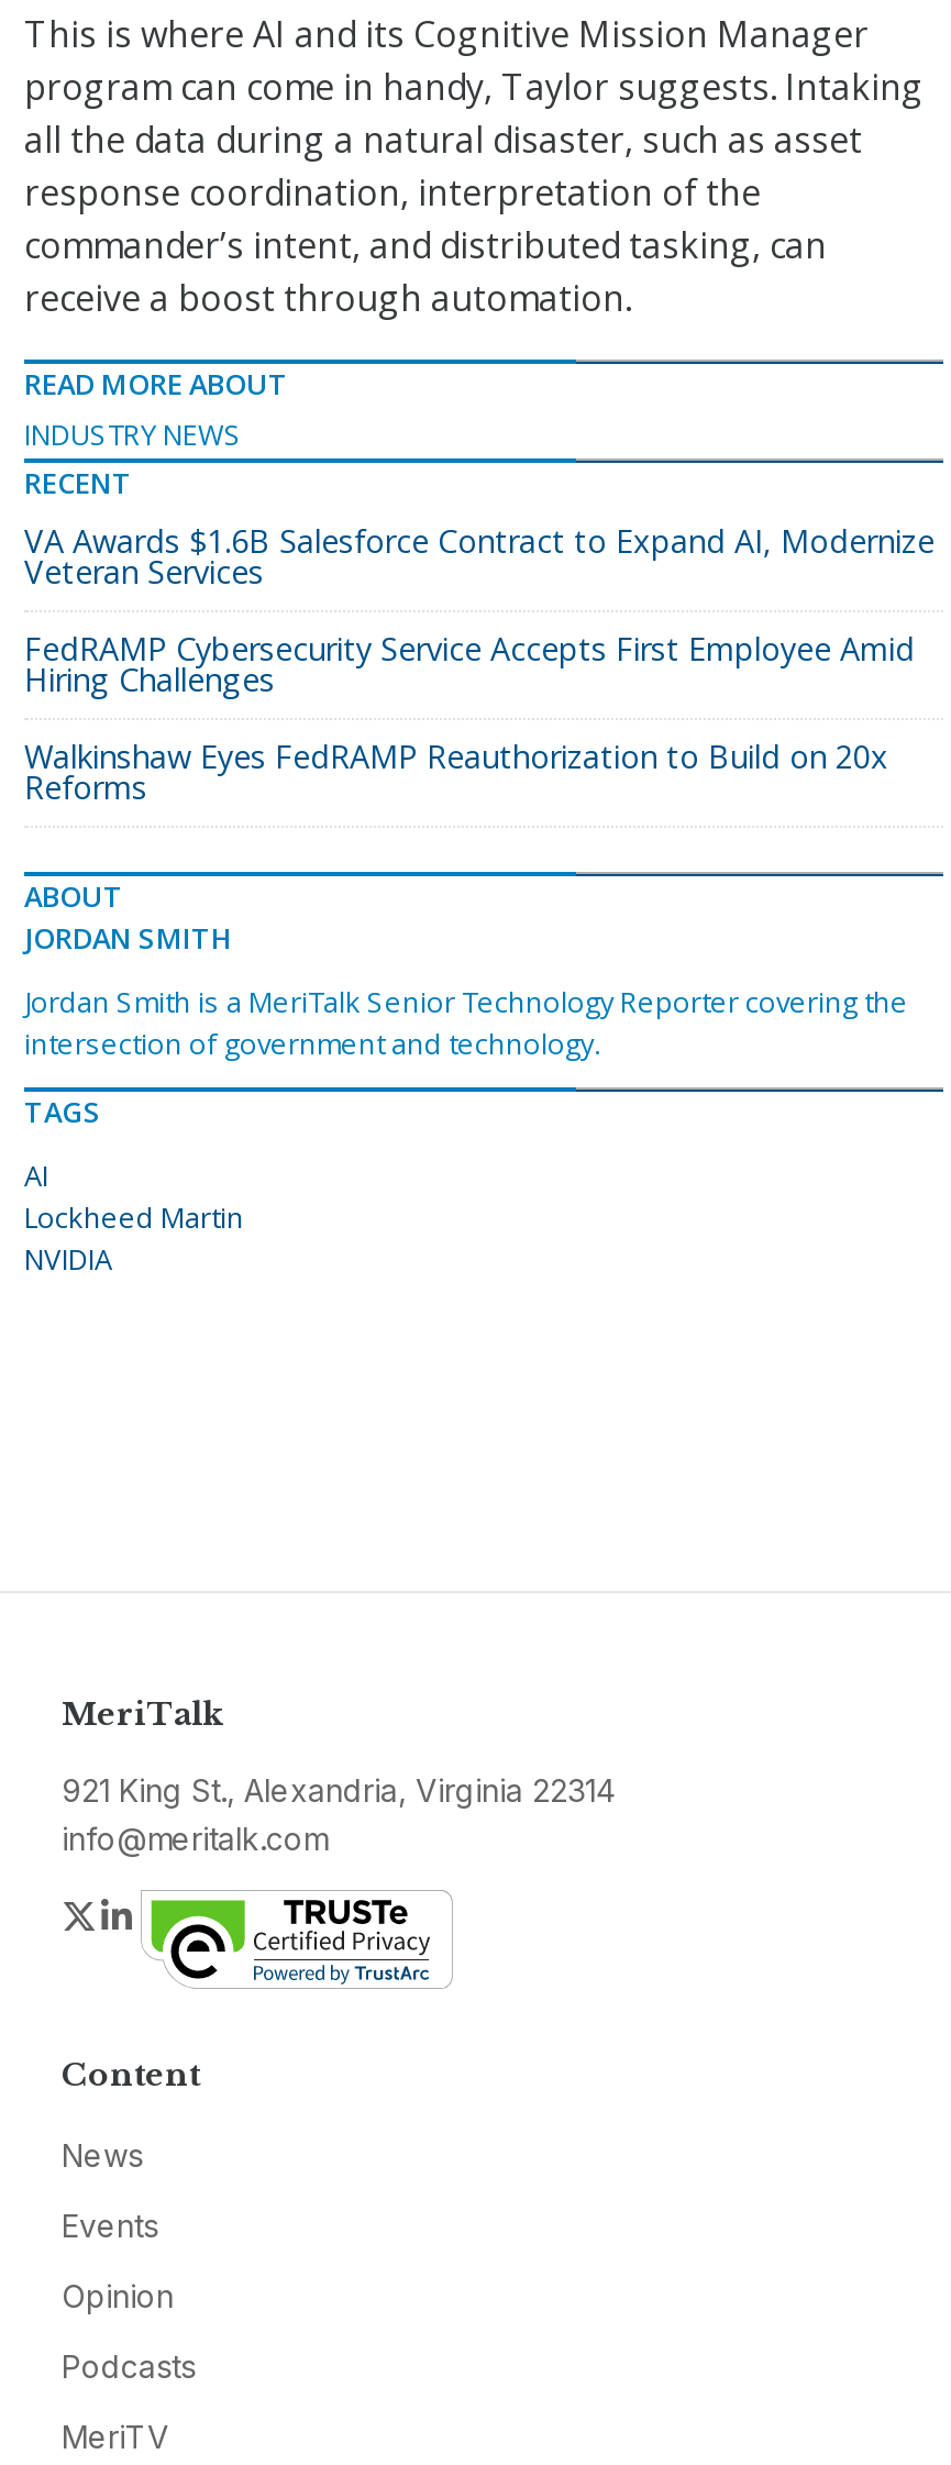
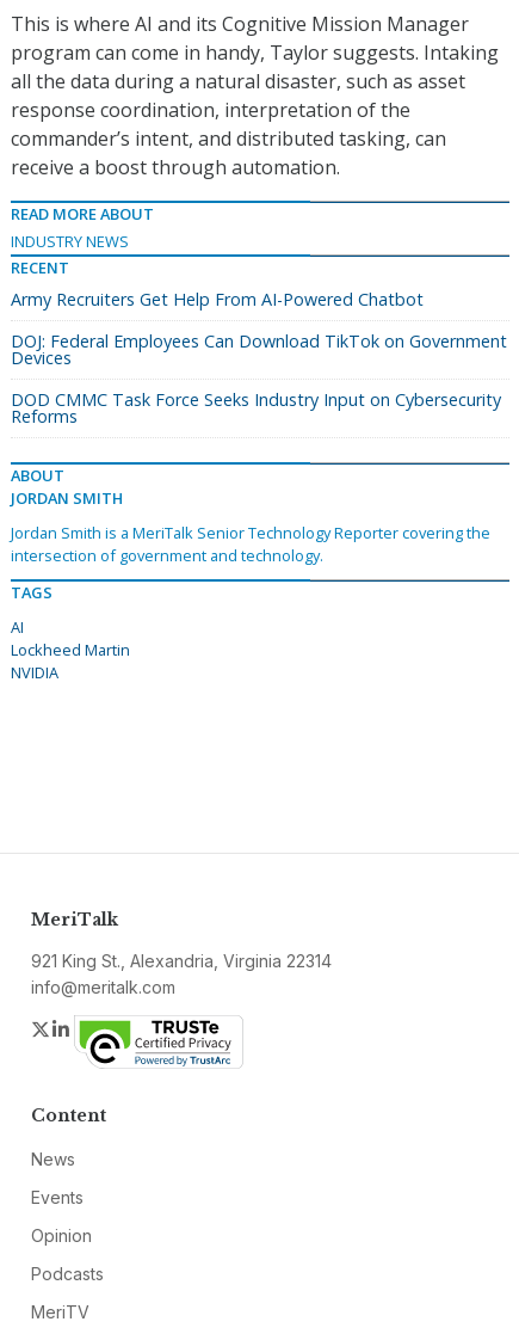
[24,520,935,593] VA Awards $1.6B Salesforce Contract to Expand AI, Modernize | Veteran Services -> [11,288,424,311] Army Recruiters Get Help From AI-Powered Chatbot
[24,628,915,701] FedRAMP Cybersecurity Service Accepts First Employee Amid | Hiring Challenges -> [11,330,507,369] DOJ: Federal Employees Can Download TikTok on Government | Devices
[24,736,888,778] Walkinshaw Eyes FedRAMP Reauthorization to Build on 20x -> [11,388,501,411] DOD CMMC Task Force Seeks Industry Input on Cybersecurity

